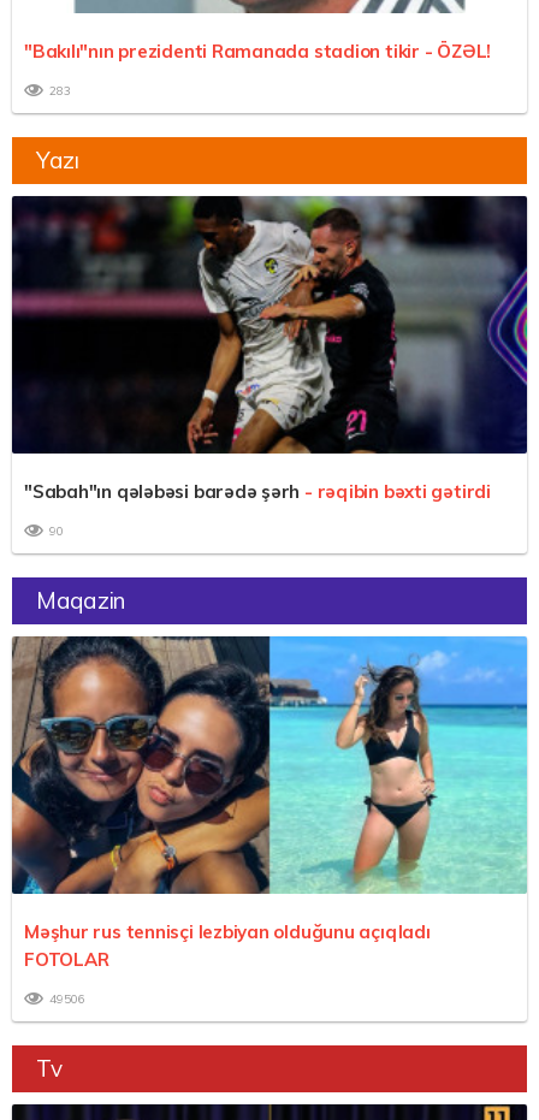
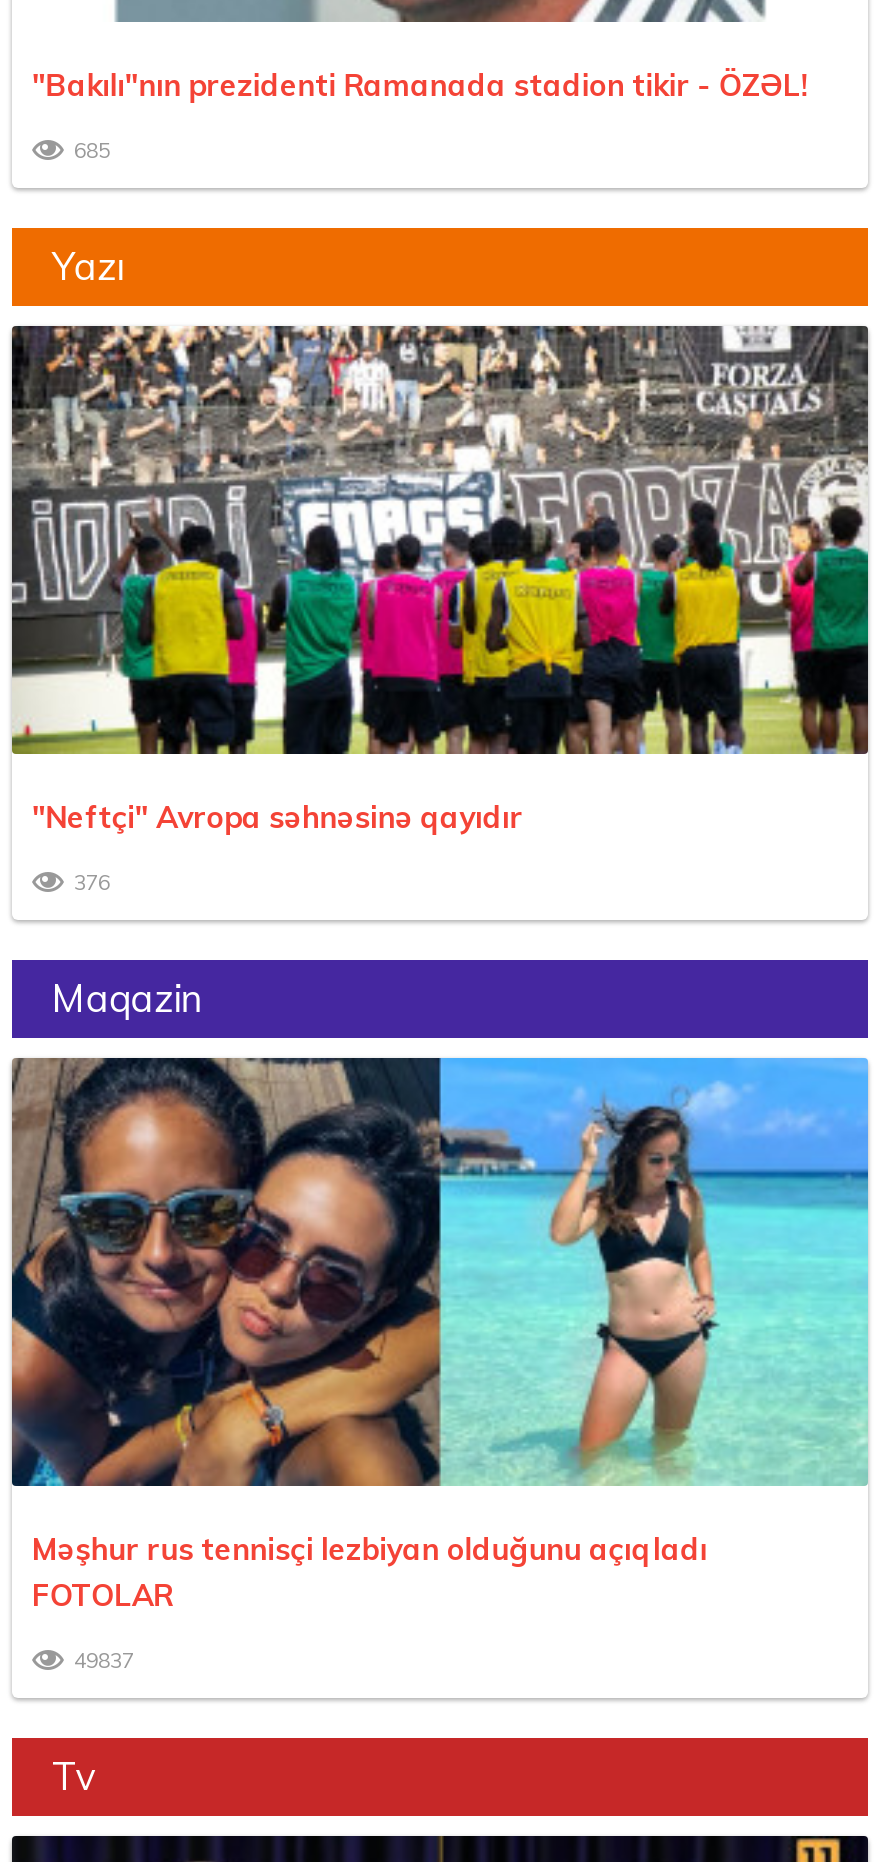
[49,82,71,98] 283 -> [74,137,110,163] 685
[11,195,528,503] [image] | "Sabah"ın qələbəsi barədə şərh - rəqibin bəxti gətirdi -> [10,324,870,836] [image] | "Neftçi" Avropa səhnəsinə qayıdır
[49,523,64,538] 90 -> [74,869,110,895] 376
[49,991,85,1006] 49506 -> [74,1647,134,1673] 49837

